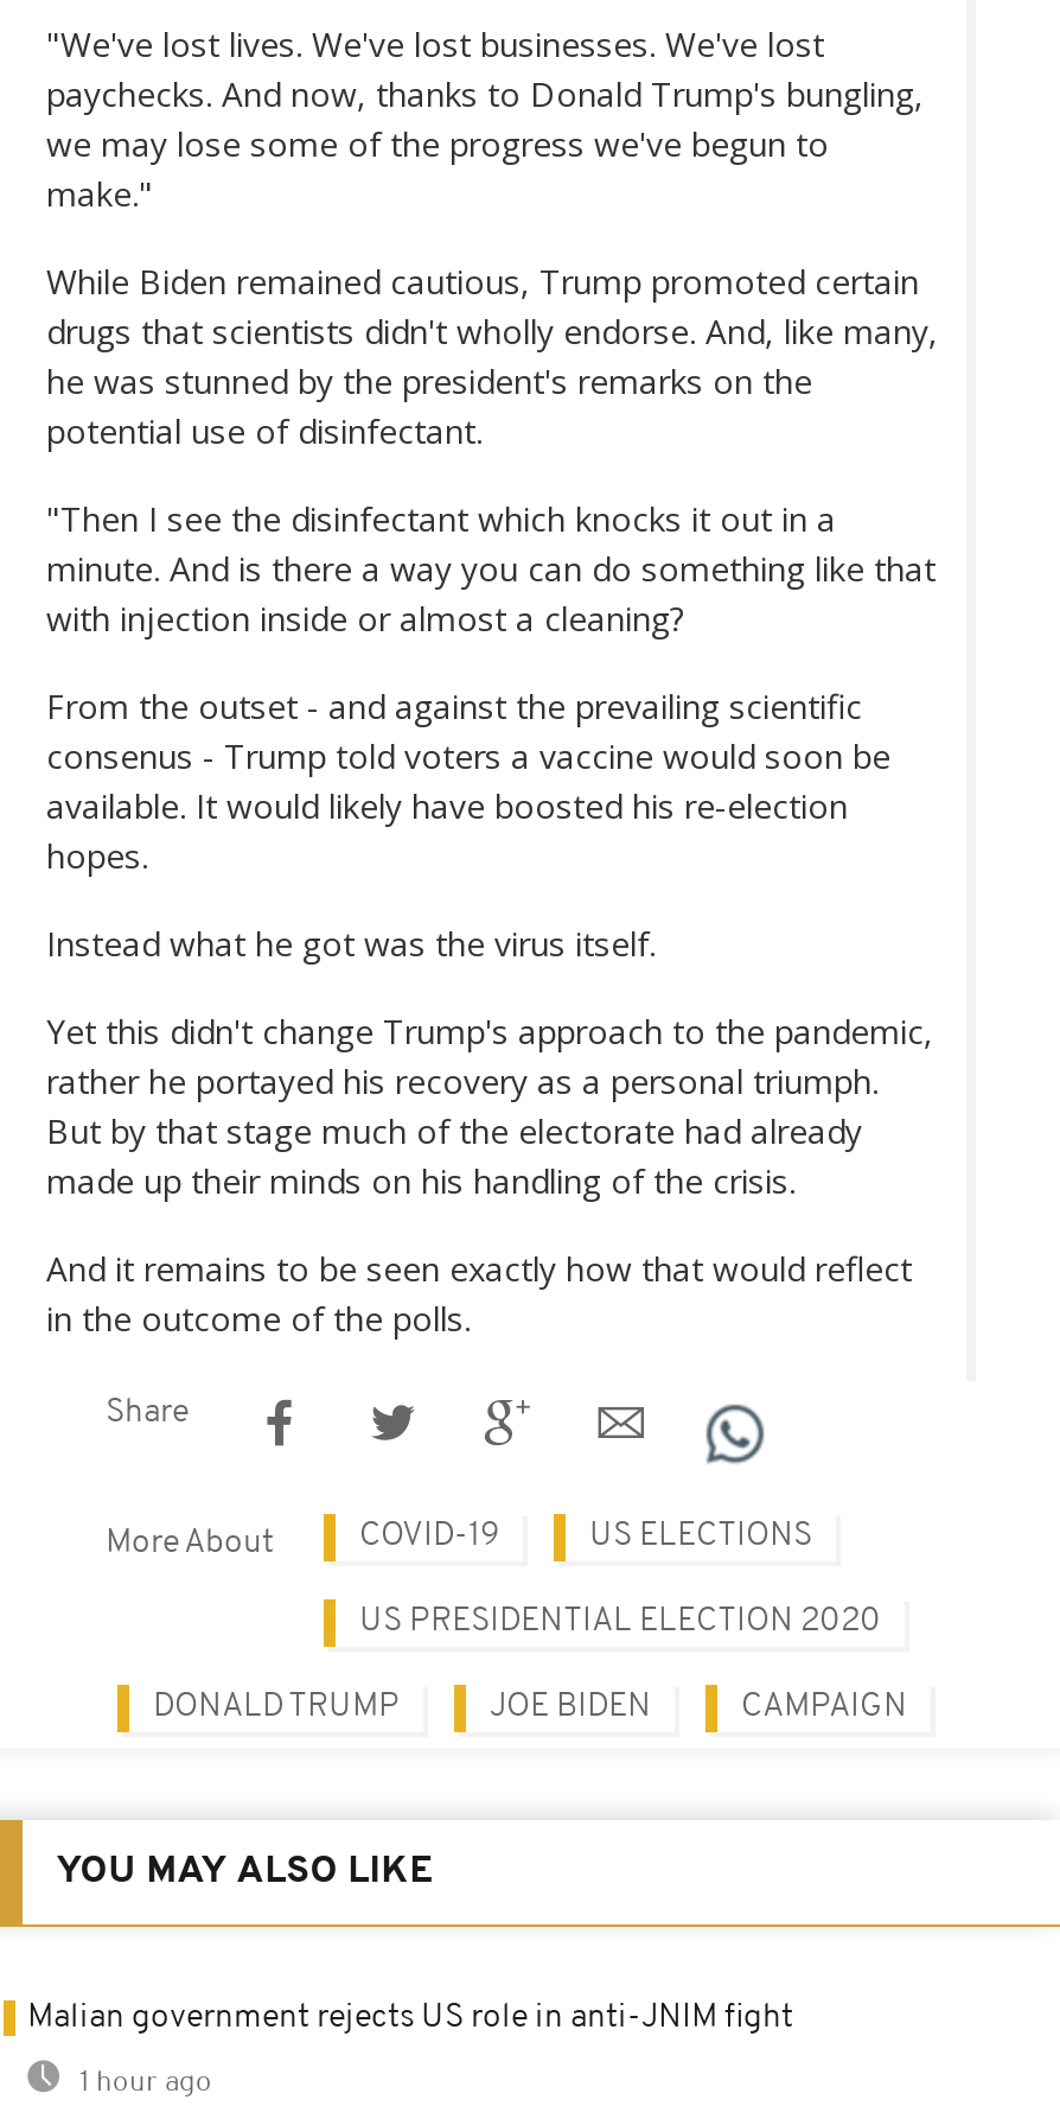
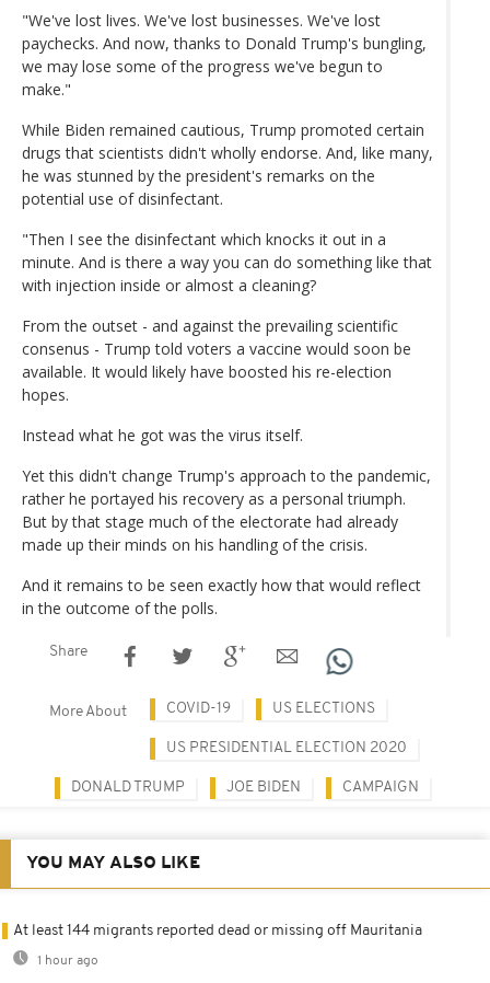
[27,2000,793,2036] Malian government rejects US role in anti-JNIM fight -> [13,923,422,939] At least 144 migrants reported dead or missing off Mauritania

